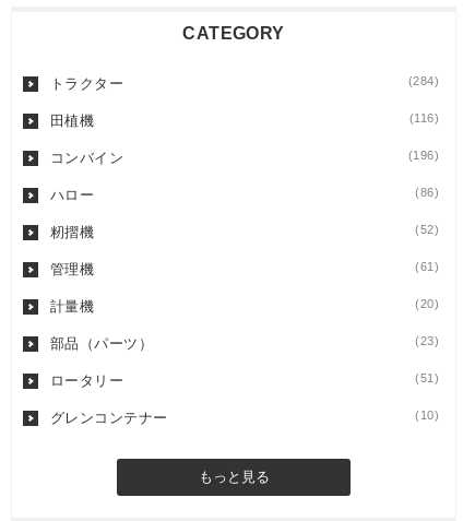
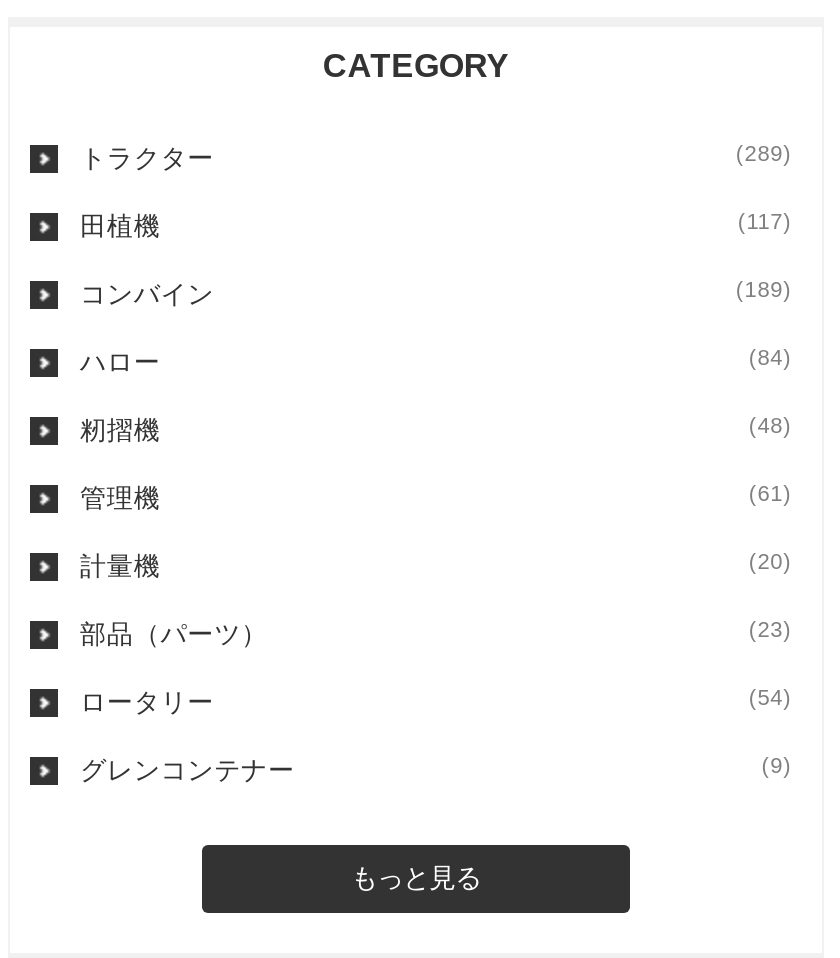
[408,74,439,87] (284) -> [736,141,792,165] (289)
[409,111,439,125] (116) -> [738,209,792,233] (117)
[408,149,439,162] (196) -> [736,277,792,301] (189)
[415,186,439,199] (86) -> [749,345,792,369] (84)
[415,223,439,236] (52) -> [749,413,792,437] (48)
[415,371,439,384] (51) -> [749,685,792,709] (54)
[415,408,439,422] (10) -> [761,753,792,777] (9)

